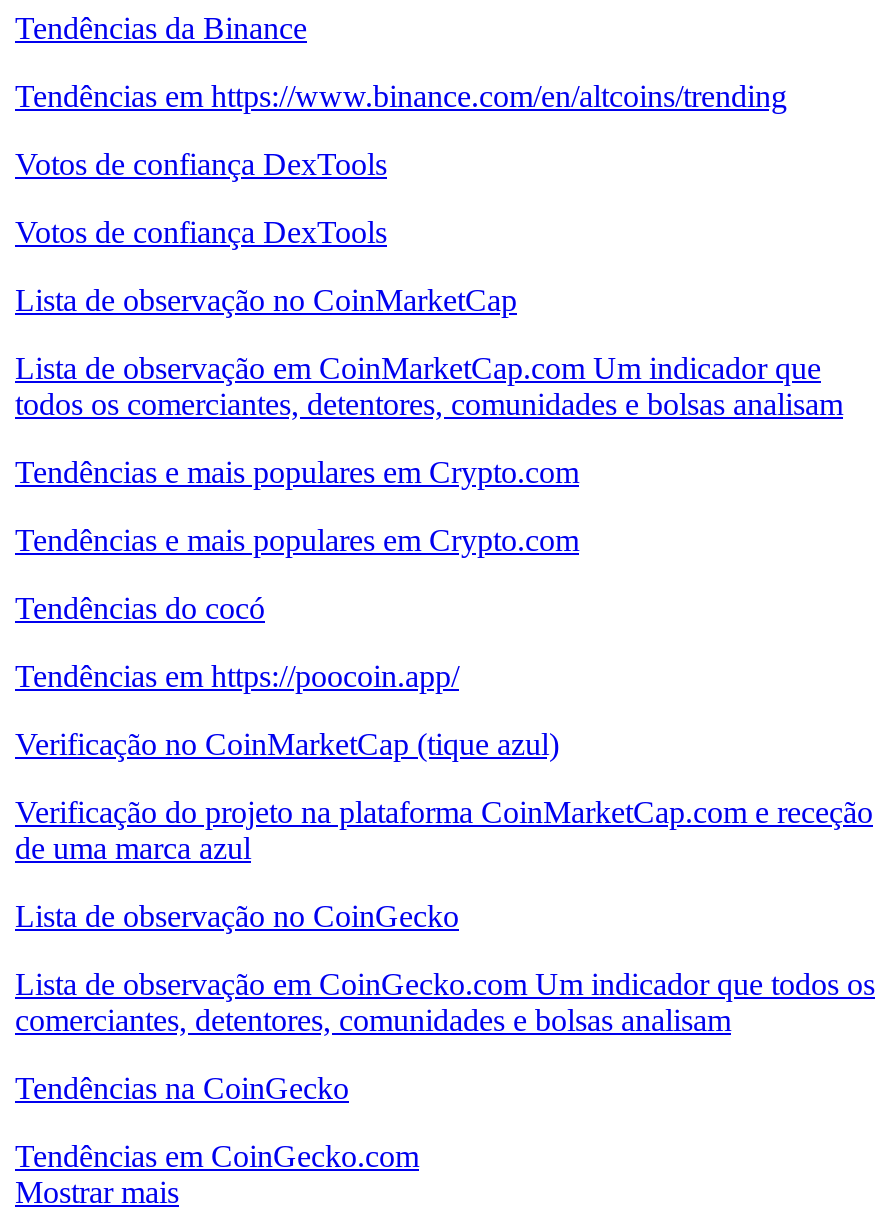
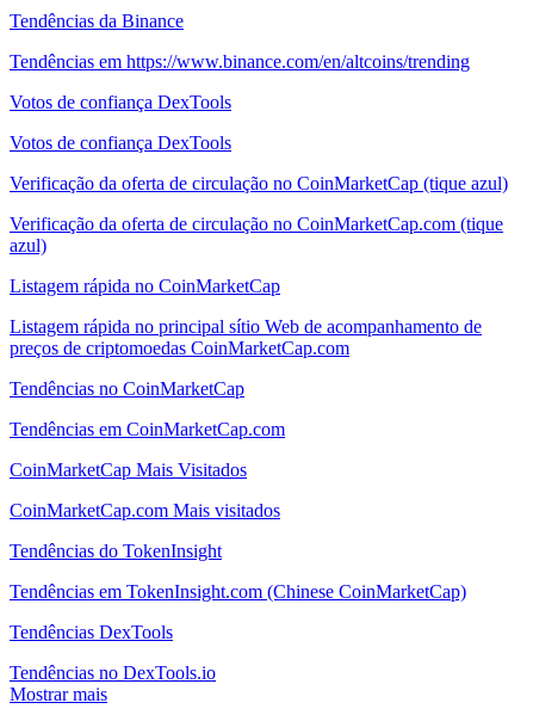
[15,283,517,317] Lista de observação no CoinMarketCap -> [10,173,508,193] Verificação da oferta de circulação no CoinMarketCap (tique azul)
[15,351,843,421] Lista de observação em CoinMarketCap.com Um indicador que | todos os comerciantes, detentores, comunidades e bolsas analisam -> [10,214,503,255] Verificação da oferta de circulação no CoinMarketCap.com (tique | azul)
[15,455,579,489] Tendências e mais populares em Crypto.com -> [10,276,280,296] Listagem rápida no CoinMarketCap
[15,523,579,557] Tendências e mais populares em Crypto.com -> [10,316,482,358] Listagem rápida no principal sítio Web de acompanhamento de | preços de criptomoedas CoinMarketCap.com
[15,591,265,625] Tendências do cocó -> [10,378,244,399] Tendências no CoinMarketCap
[15,659,459,693] Tendências em https://poocoin.app/ -> [10,419,285,439] Tendências em CoinMarketCap.com
[15,727,559,761] Verificação no CoinMarketCap (tique azul) -> [10,460,247,480] CoinMarketCap Mais Visitados
[15,795,873,865] Verificação do projeto na plataforma CoinMarketCap.com e receção | de uma marca azul -> [10,500,280,520] CoinMarketCap.com Mais visitados
[15,899,459,933] Lista de observação no CoinGecko -> [10,541,222,561] Tendências do TokenInsight
[15,967,875,1037] Lista de observação em CoinGecko.com Um indicador que todos os | comerciantes, detentores, comunidades e bolsas analisam -> [10,581,466,602] Tendências em TokenInsight.com (Chinese CoinMarketCap)
[15,1071,349,1105] Tendências na CoinGecko -> [10,622,173,642] Tendências DexTools
[15,1139,419,1173] Tendências em CoinGecko.com -> [10,662,216,683] Tendências no DexTools.io

